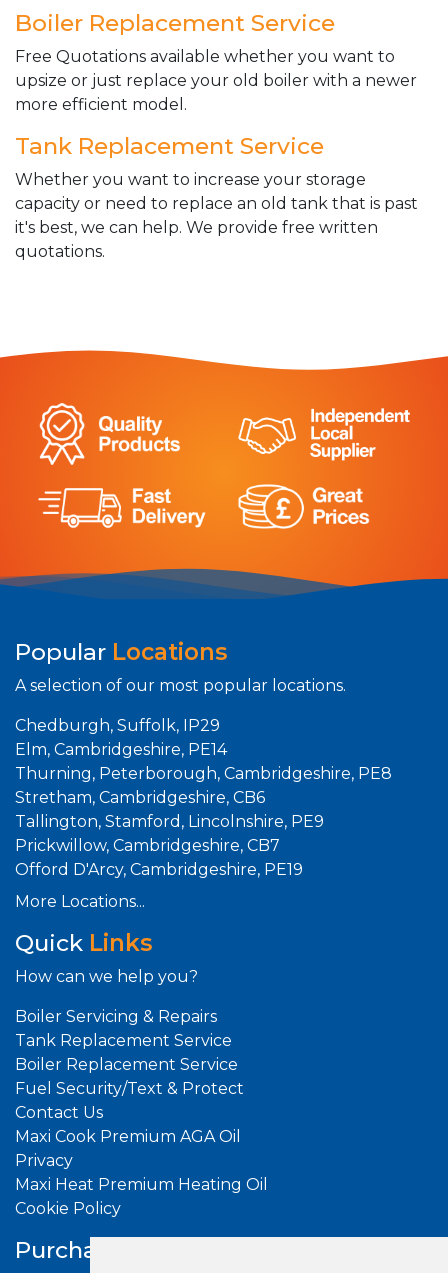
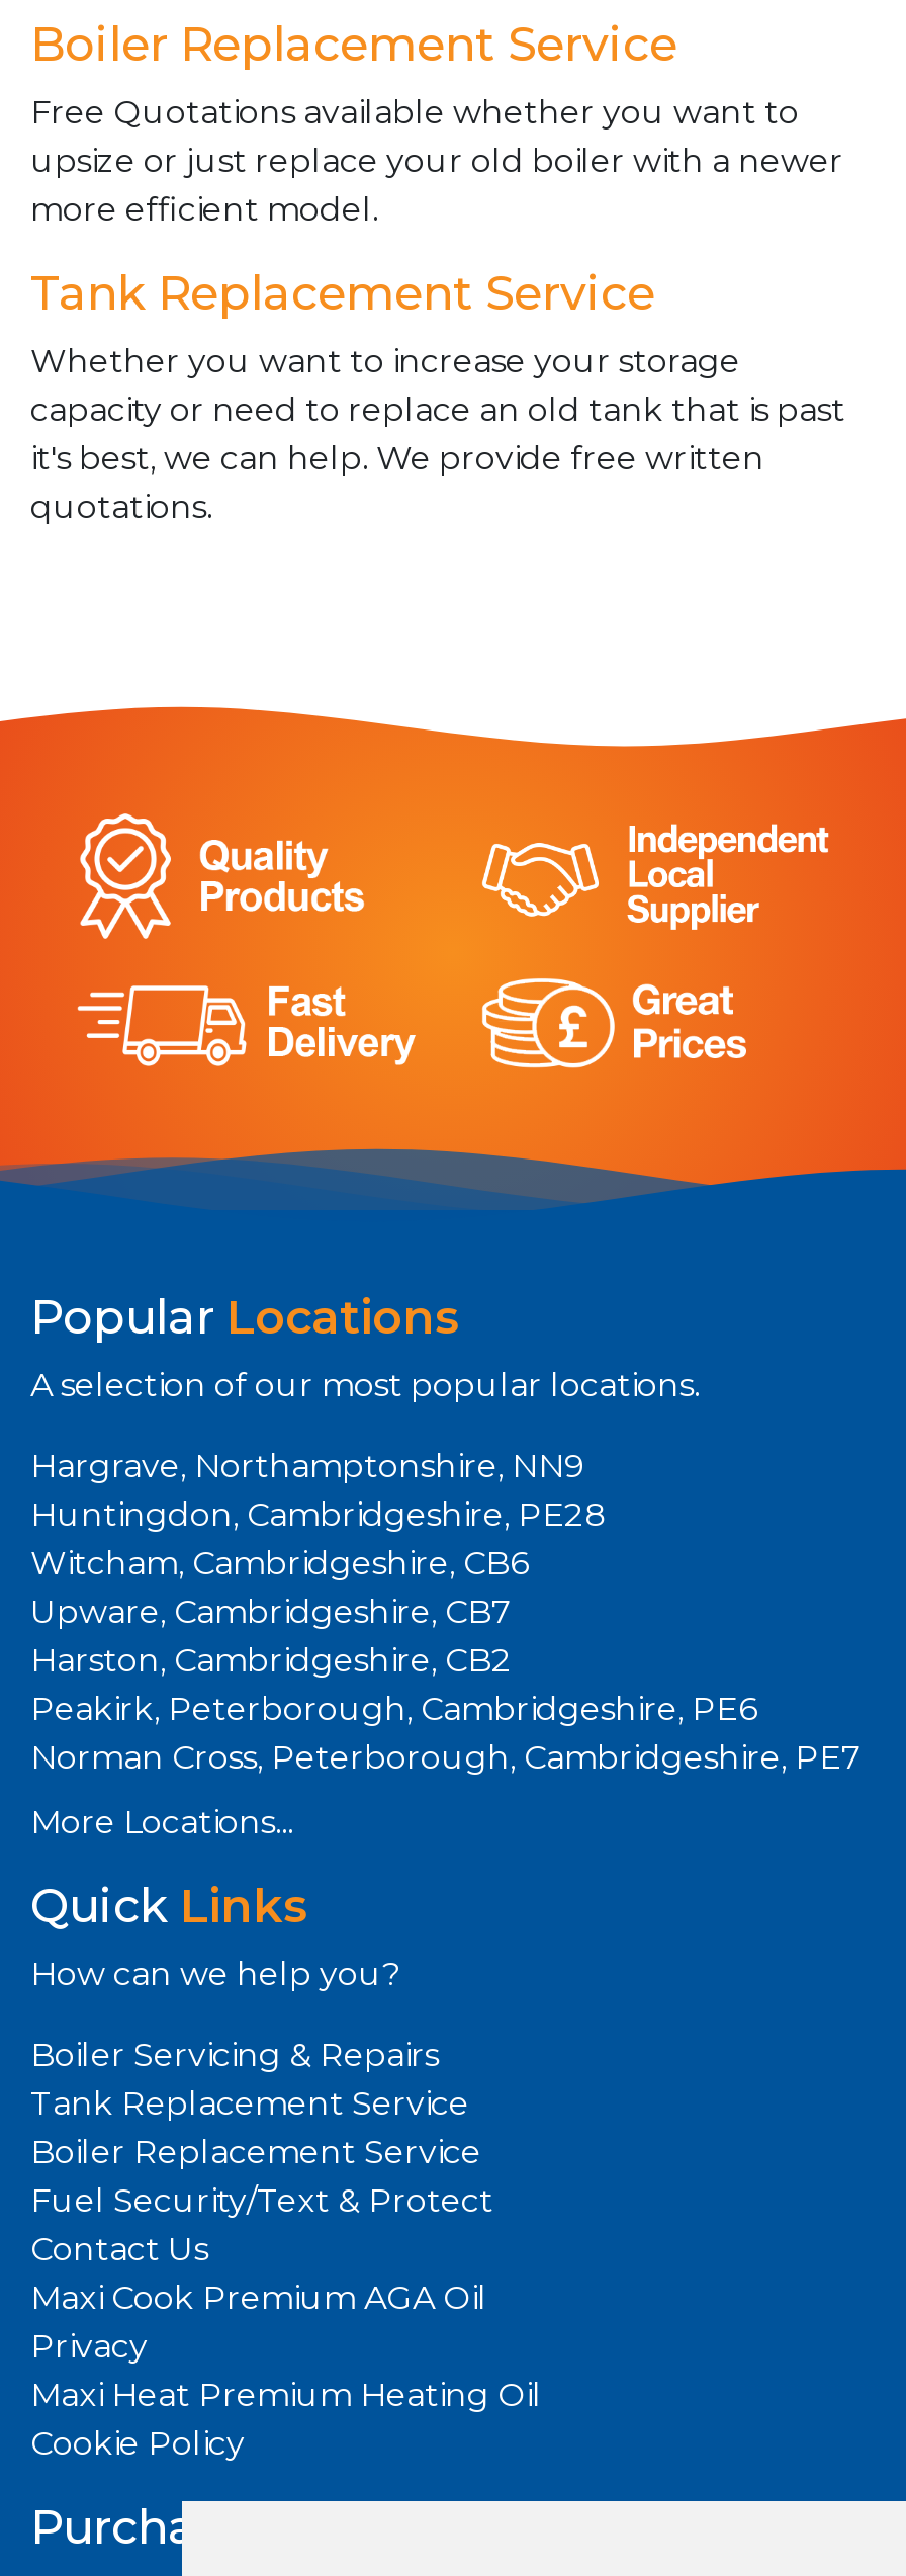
[15,716,392,879] Chedburgh, Suffolk, IP29 | Elm, Cambridgeshire, PE14 | Thurning, Peterborough, Cambridgeshire, PE8 | Stretham, Cambridgeshire, CB6 | Tallington, Stamford, Lincolnshire, PE9 | Prickwillow, Cambridgeshire, CB7 | Offord D'Arcy, Cambridgeshire, PE19 -> [30,1447,862,1777] Hargrave, Northamptonshire, NN9 | Huntingdon, Cambridgeshire, PE28 | Witcham, Cambridgeshire, CB6 | Upware, Cambridgeshire, CB7 | Harston, Cambridgeshire, CB2 | Peakirk, Peterborough, Cambridgeshire, PE6 | Norman Cross, Peterborough, Cambridgeshire, PE7

